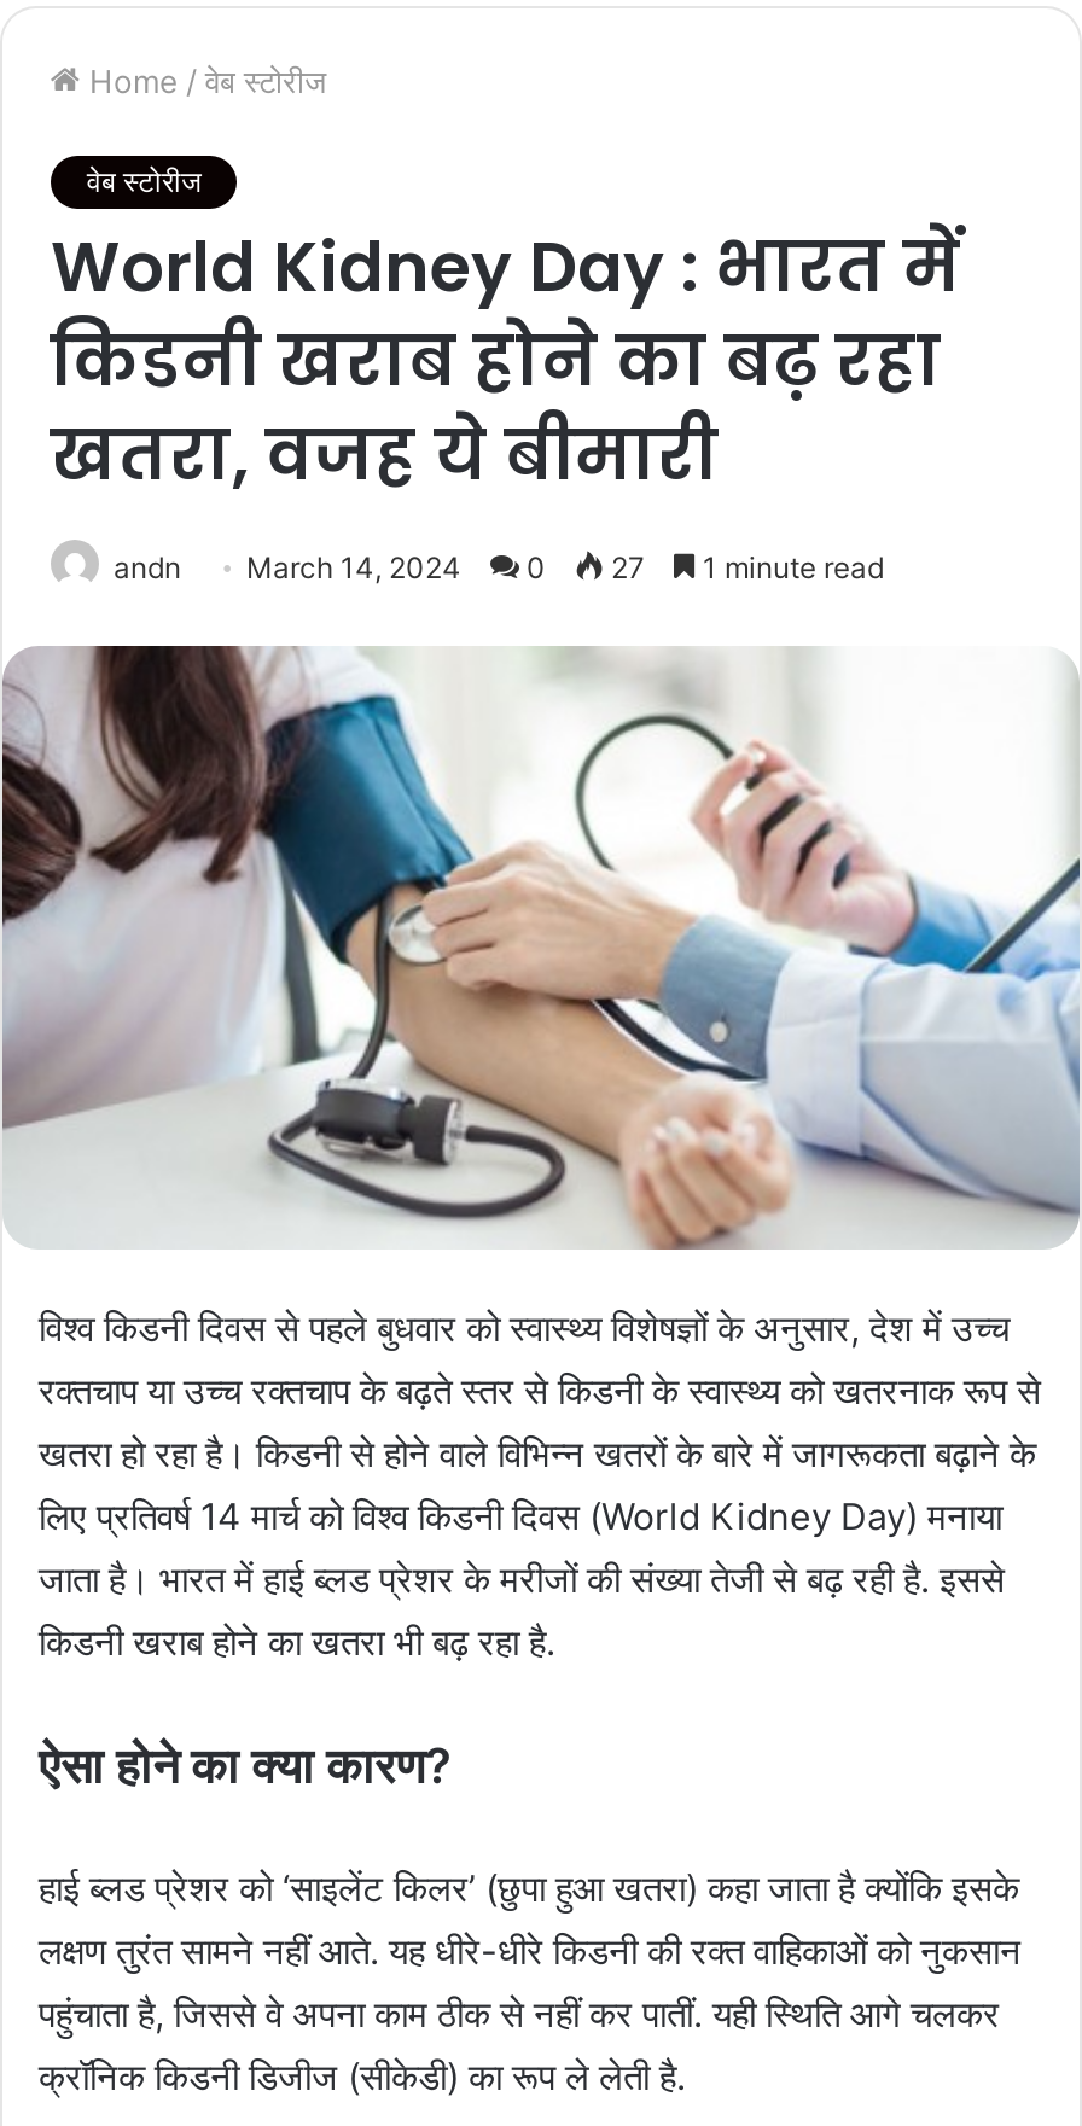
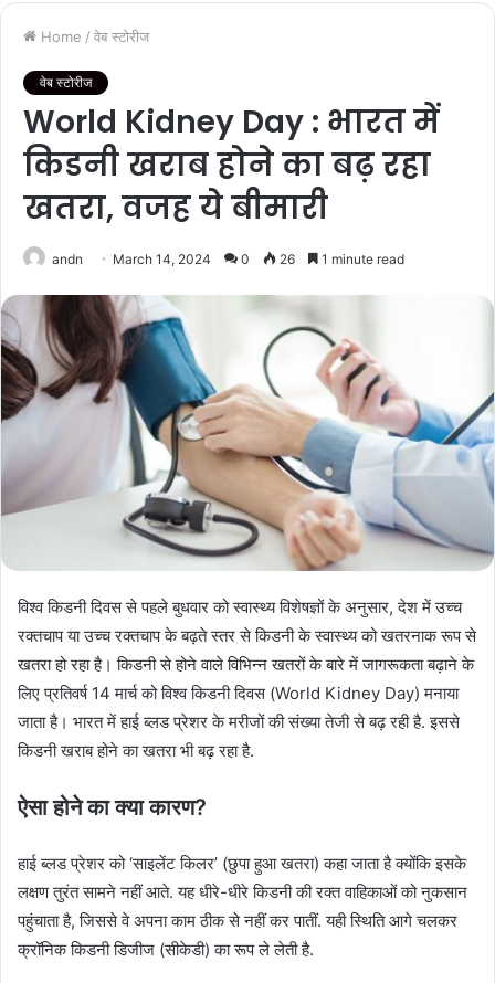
[114,550,884,586] andn March 14, 2024 0 27 1 minute read -> [52,251,404,268] andn March 14, 2024 0 26 1 minute read

